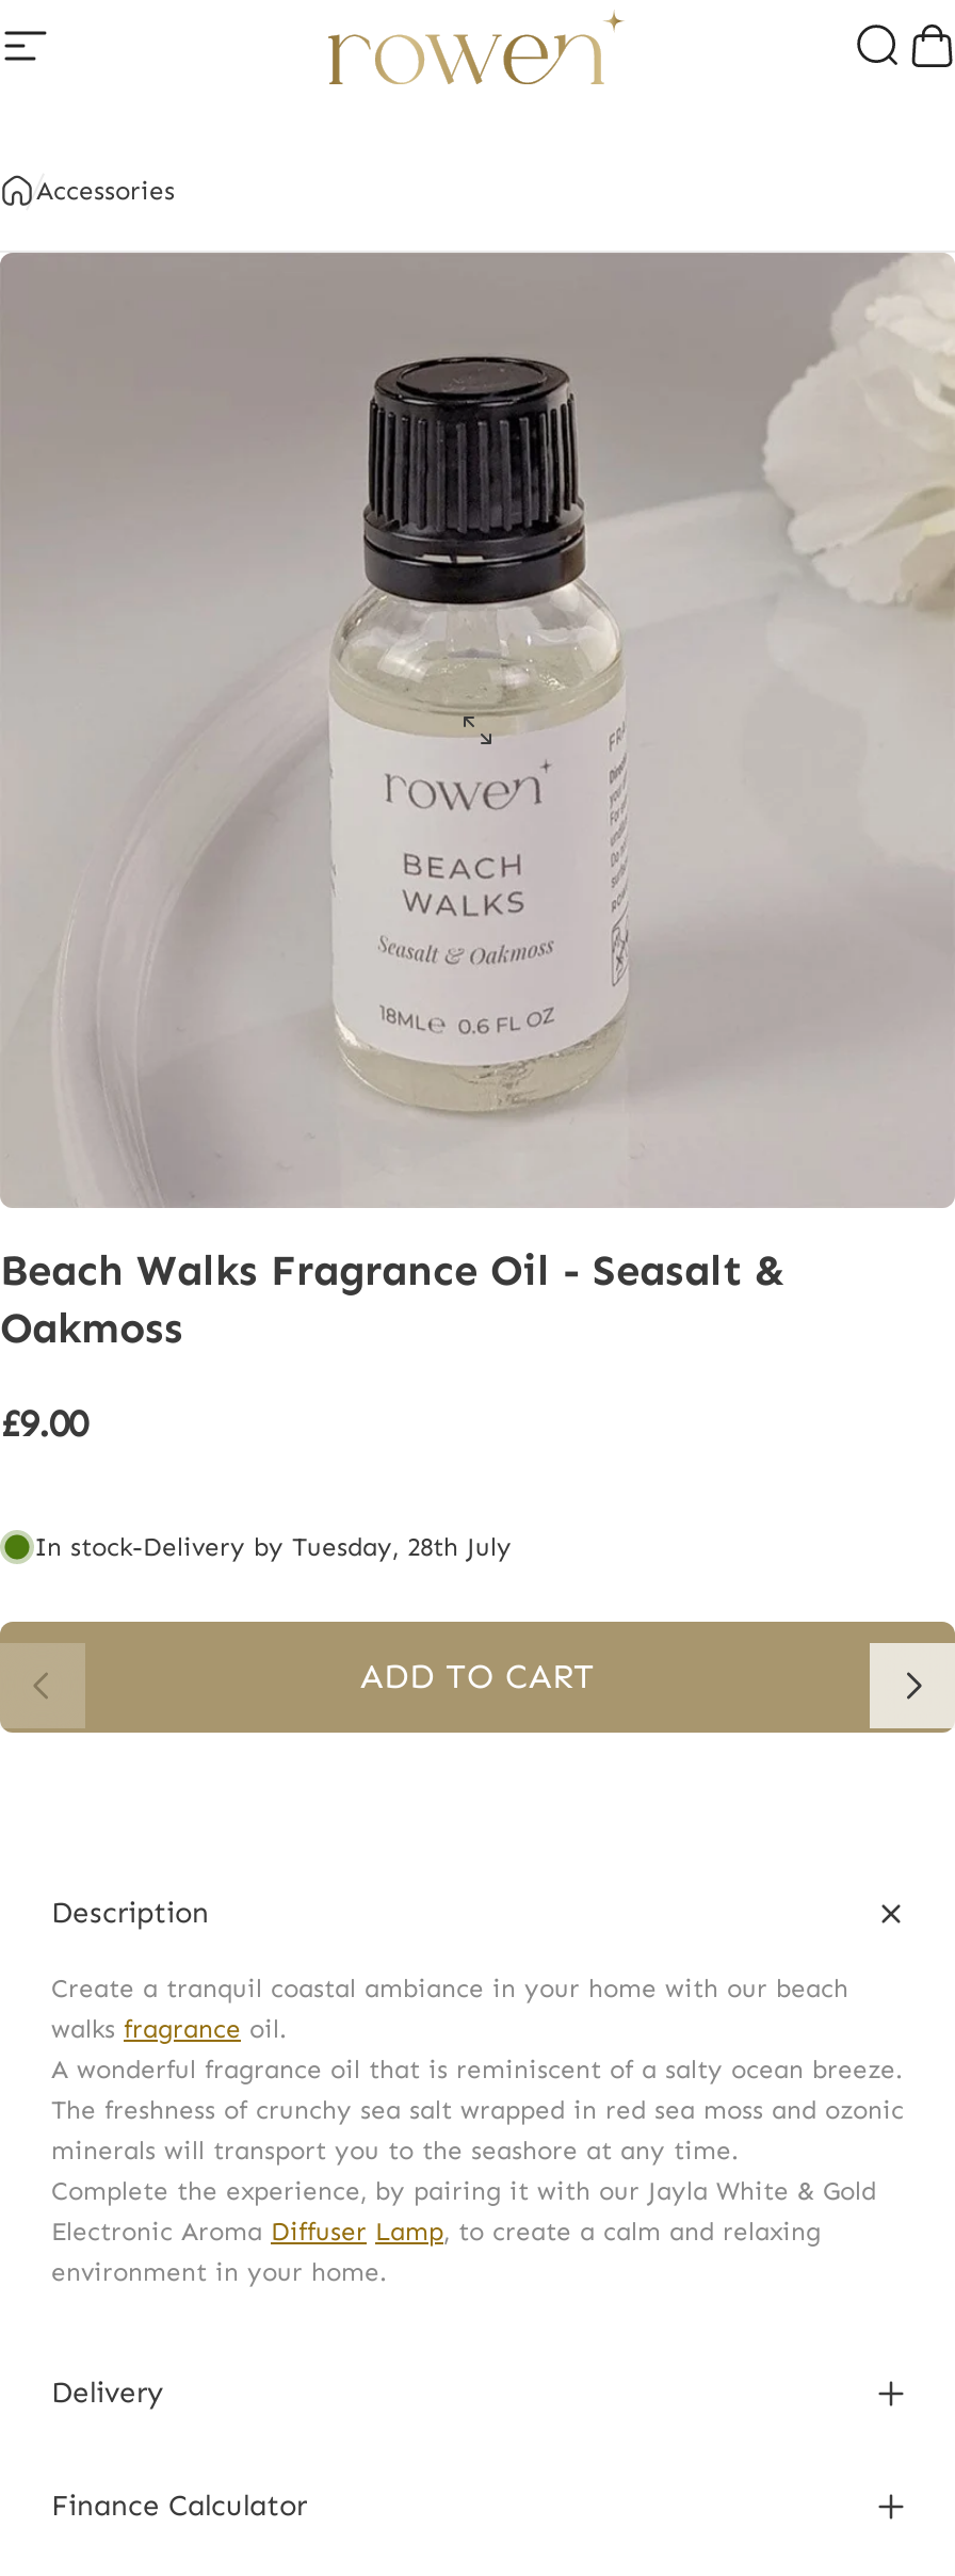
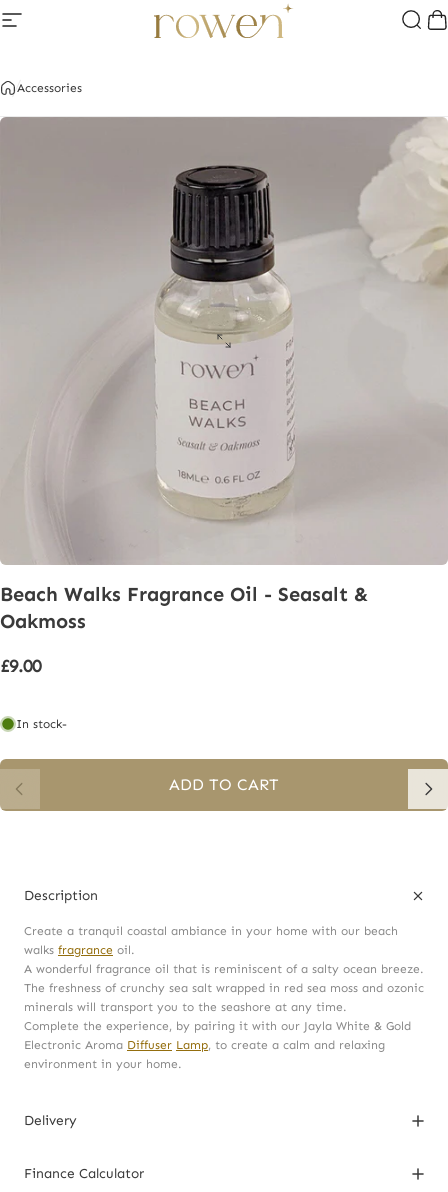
[34,1532,512,1562] In stock-Delivery by Tuesday, 28th July -> [16,717,67,731] In stock-

